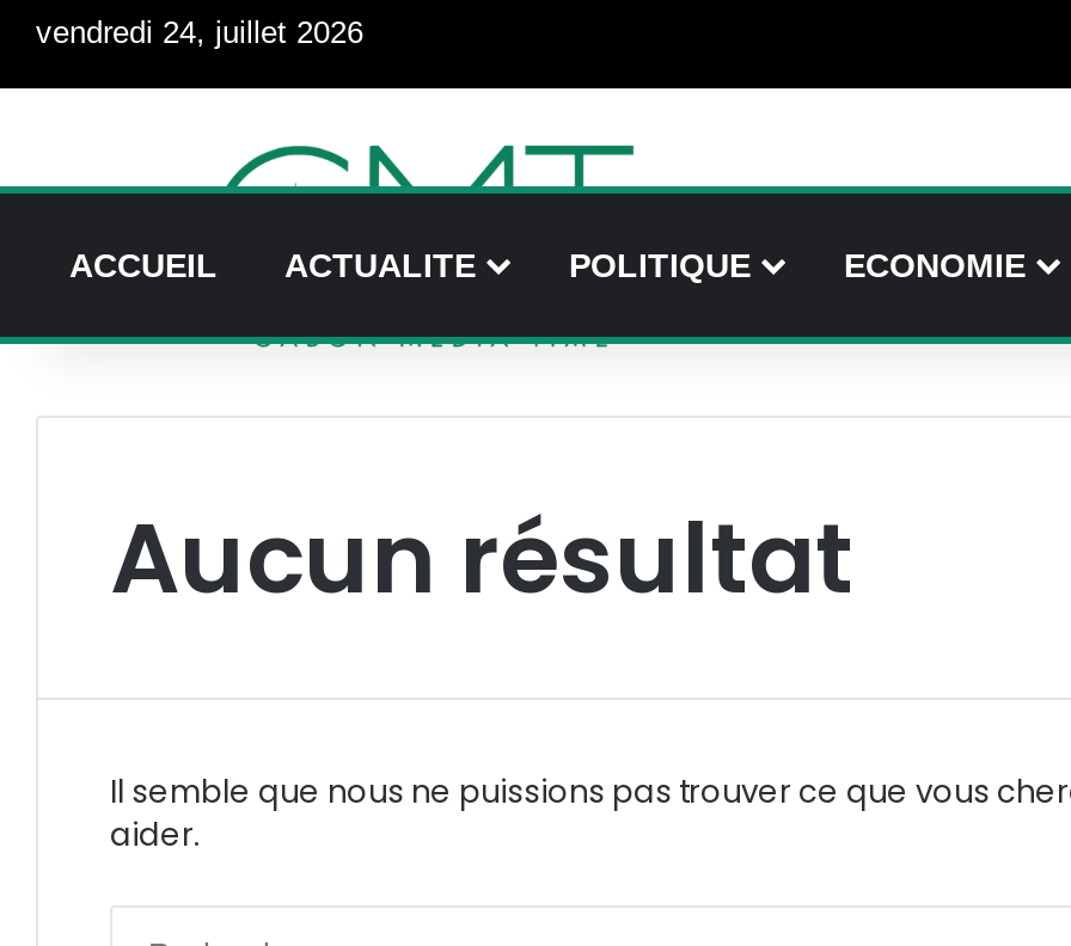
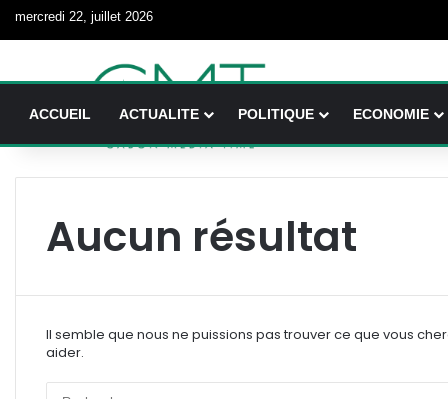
[36,14,363,50] vendredi 24, juillet 2026 -> [15,9,153,24] mercredi 22, juillet 2026

